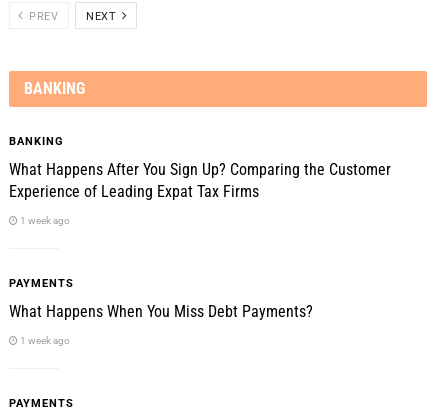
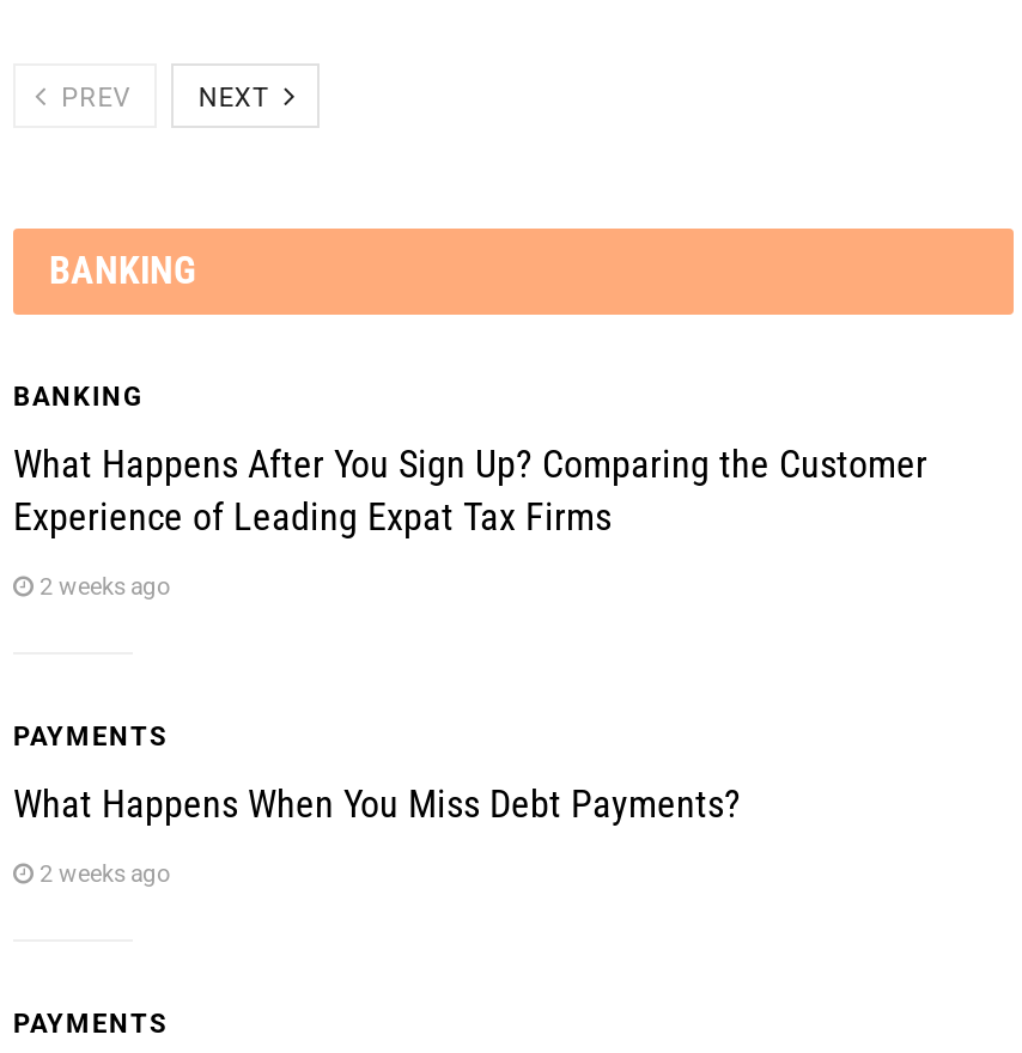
[18,215,70,226] 1 week ago -> [35,573,171,599] 2 weeks ago
[18,335,70,346] 1 week ago -> [35,860,171,887] 2 weeks ago

